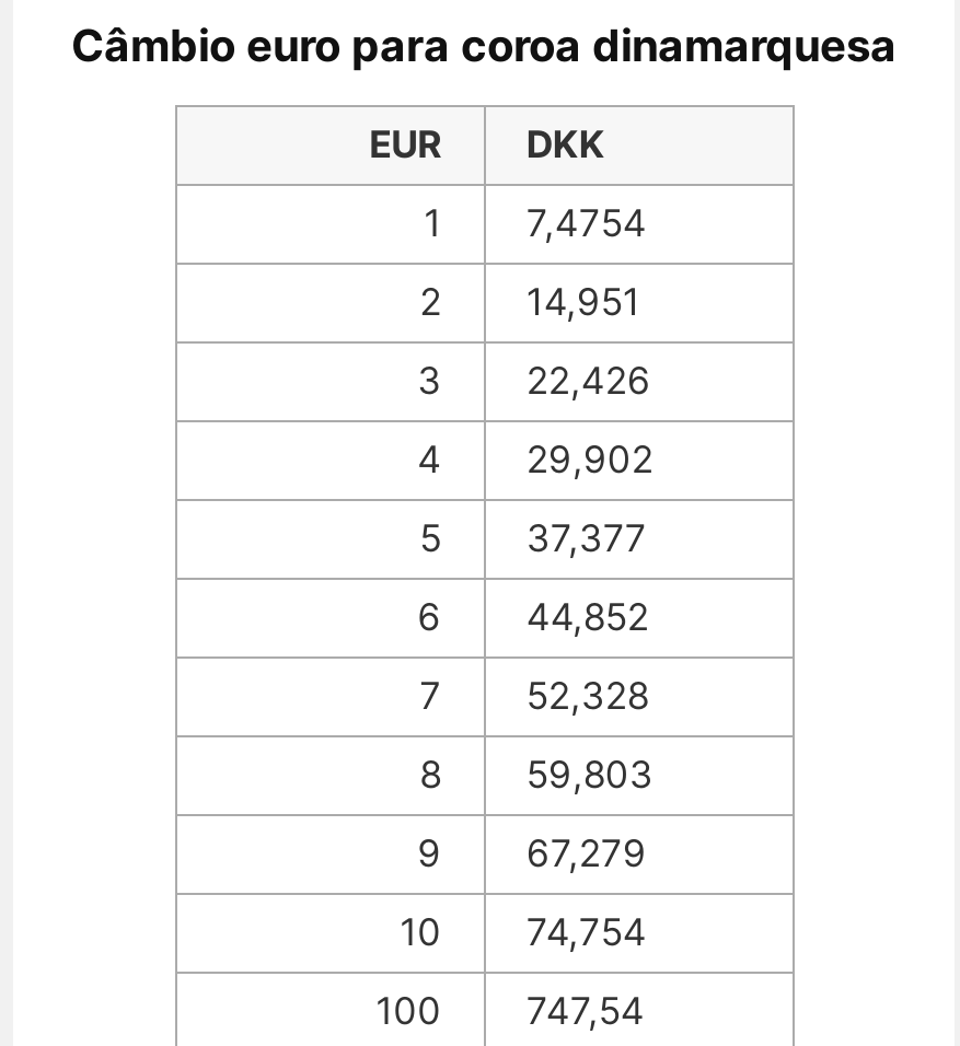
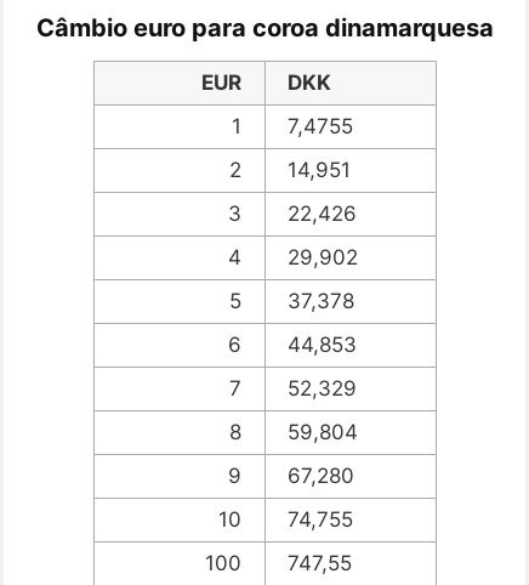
[424,200,647,244] 1 7,4754 -> [231,113,354,138] 1 7,4755
[419,515,647,559] 5 37,377 -> [229,288,355,313] 5 37,378
[417,594,649,638] 6 44,852 -> [228,332,357,356] 6 44,853
[419,673,649,717] 7 52,328 -> [229,376,357,400] 7 52,329
[419,752,653,795] 8 59,803 -> [229,419,358,444] 8 59,804
[417,830,647,874] 9 67,279 -> [228,463,355,487] 9 67,280
[400,909,647,953] 10 74,754 -> [218,507,354,531] 10 74,755
[376,988,645,1032] 100 747,54 -> [205,550,352,575] 100 747,55

